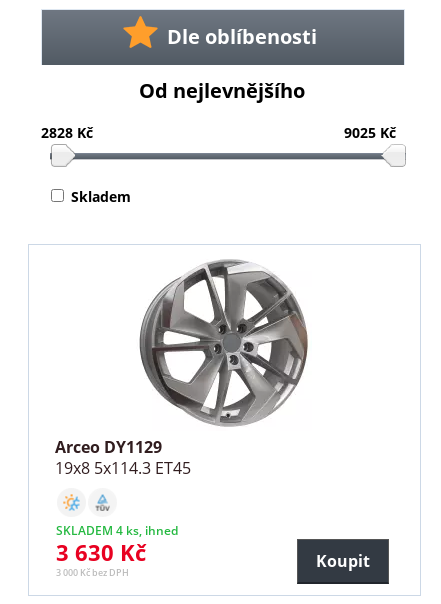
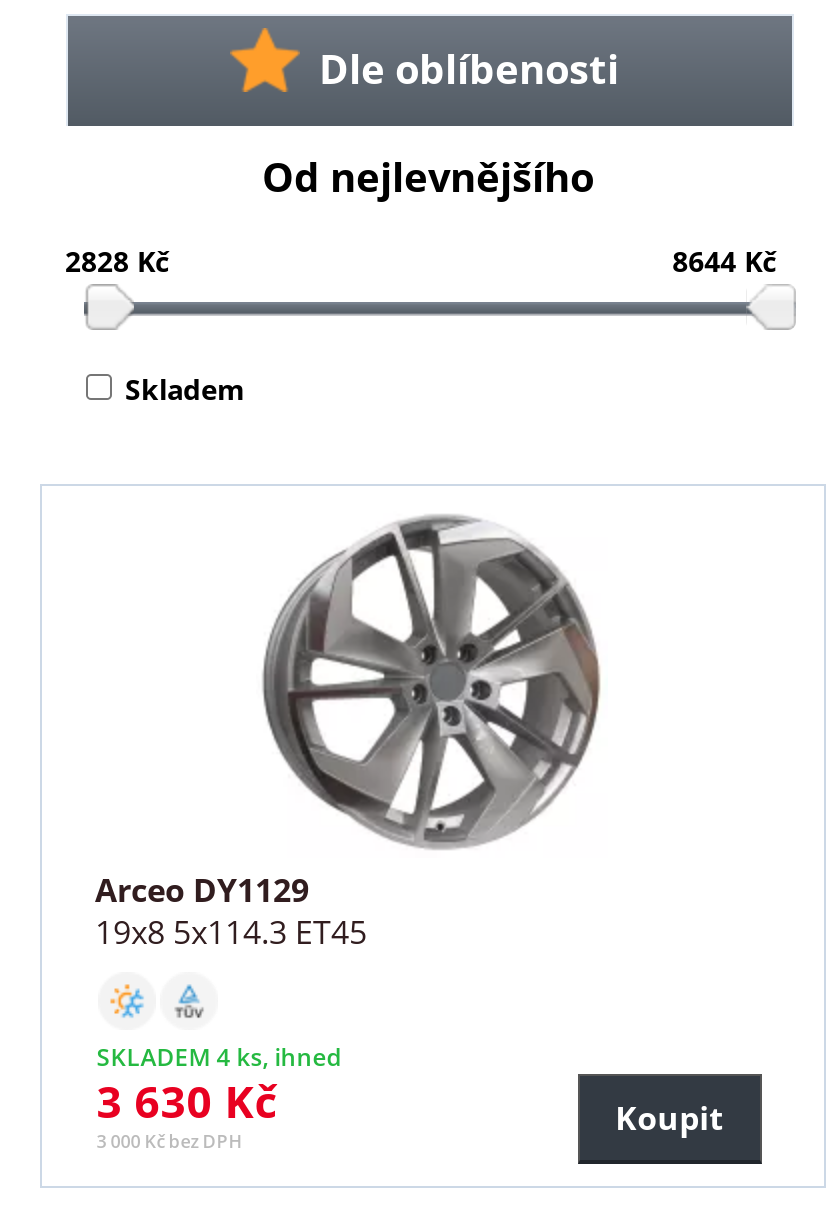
[344,123,396,142] 9025 Kč -> [672,241,776,279] 8644 Kč

